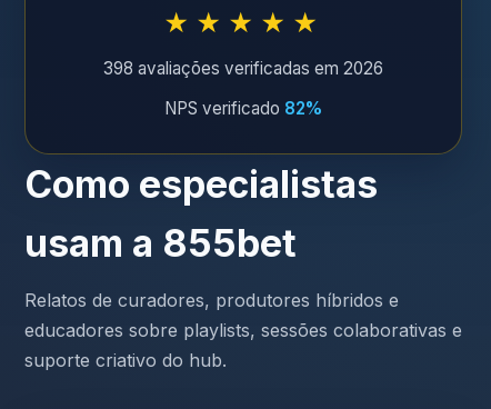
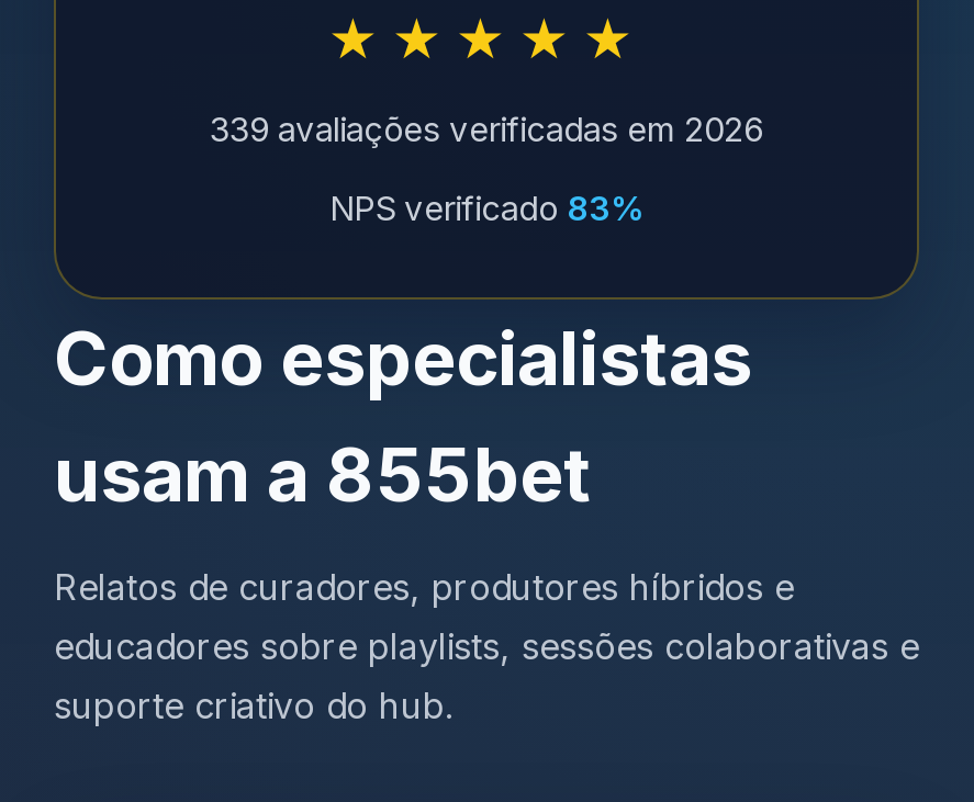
[103,58,383,79] 398 avaliações verificadas em 2026 -> [210,109,763,150] 339 avaliações verificadas em 2026
[164,98,322,119] NPS verificado 82% -> [329,188,643,229] NPS verificado 83%

